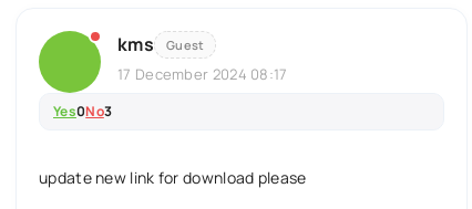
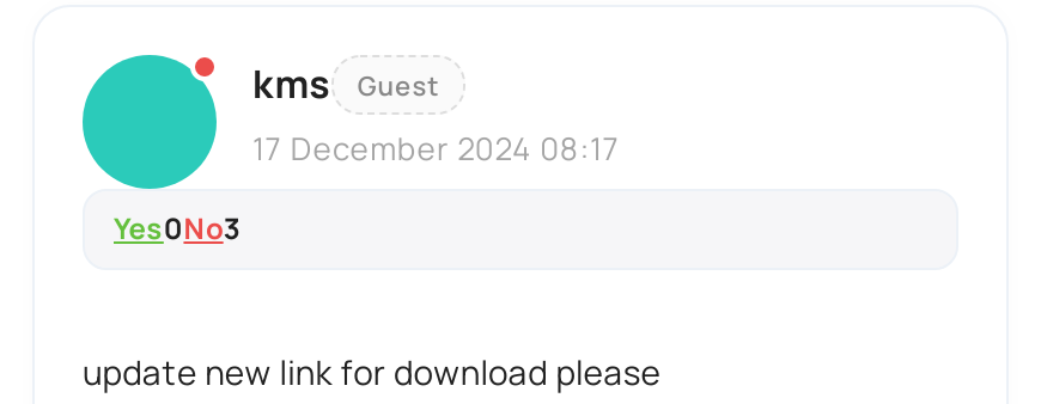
[38,30,102,94] [image] -> [80,53,219,191] [image]

